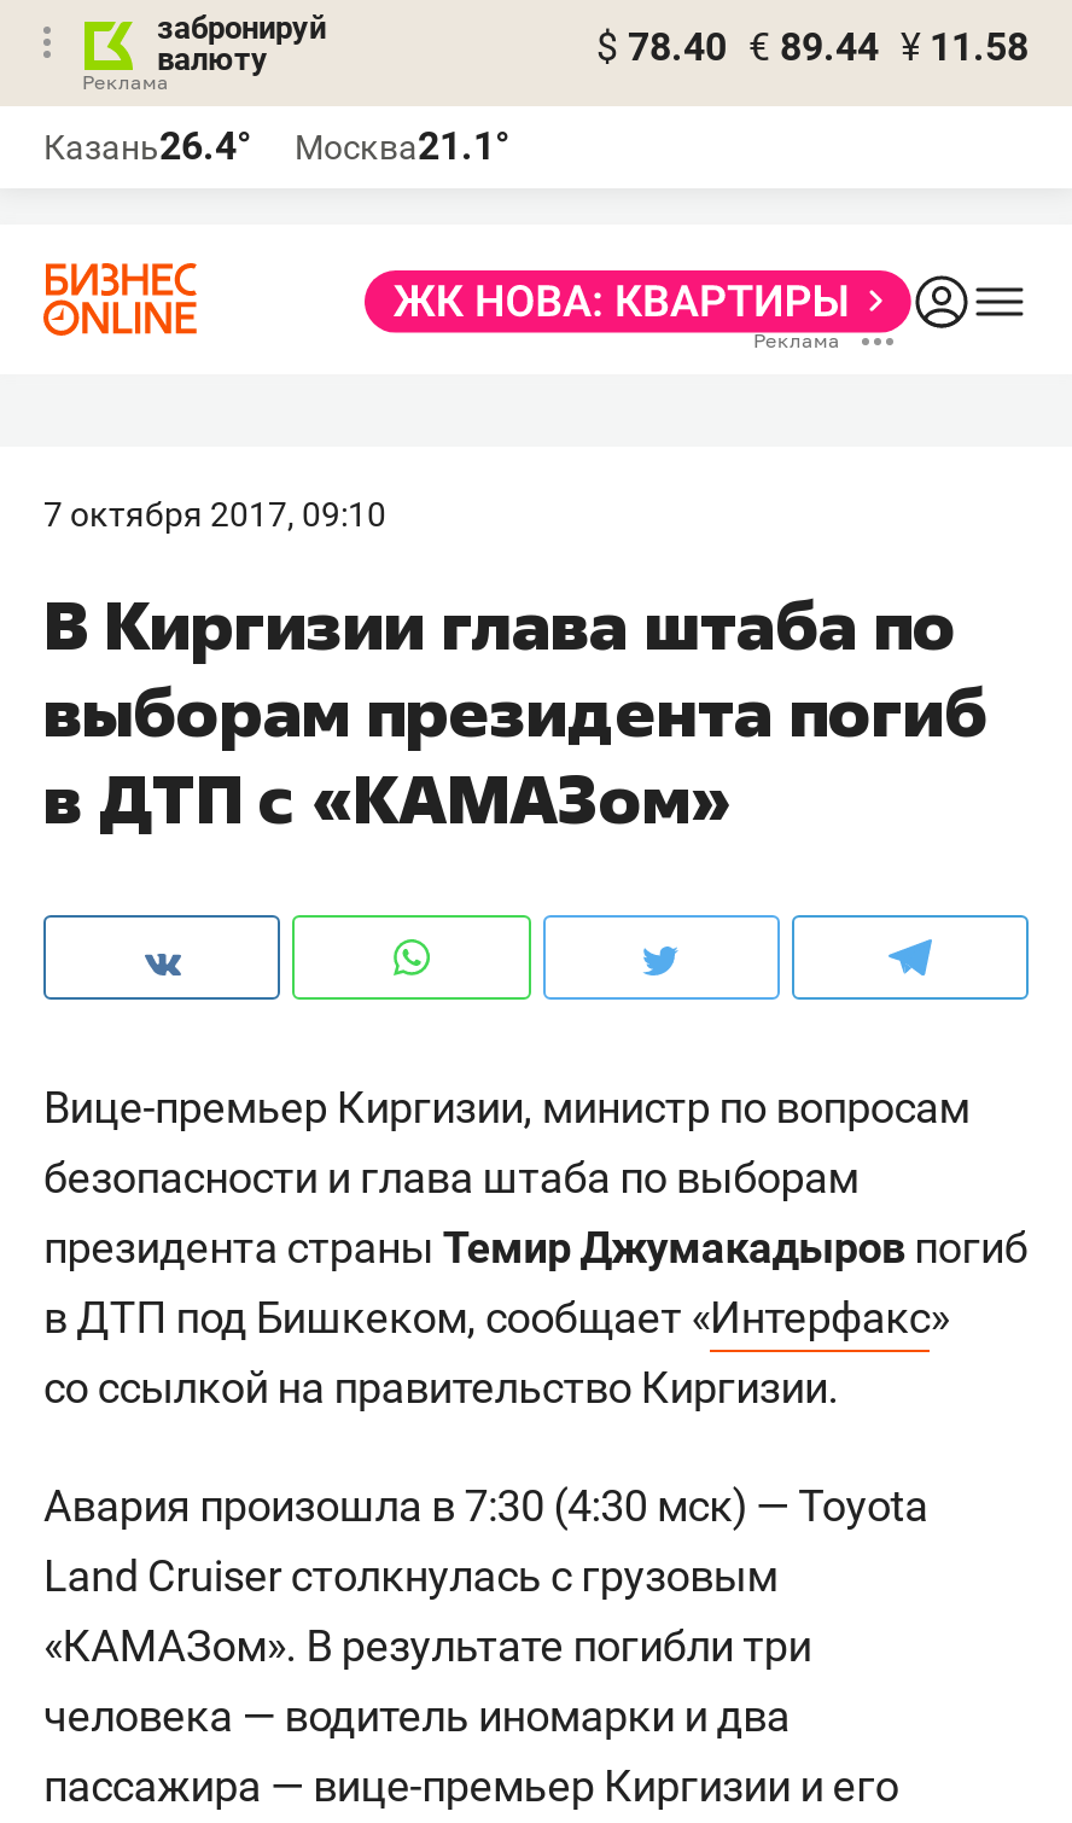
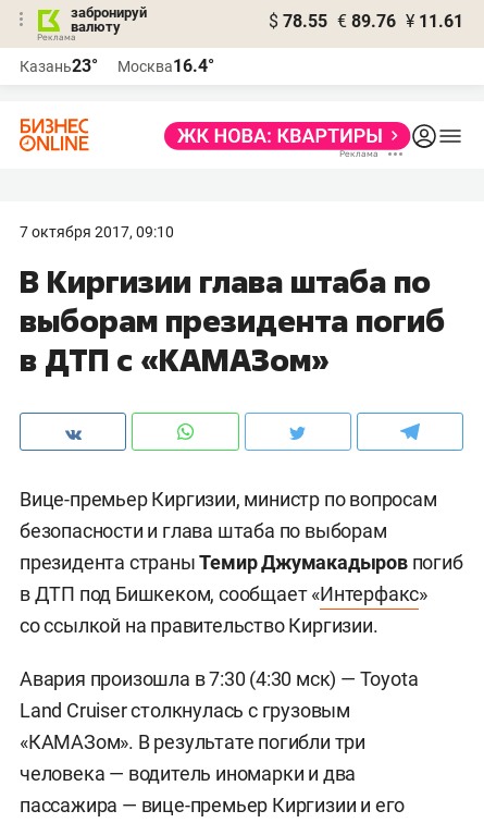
[596,24,1029,70] $ 78.40 € 89.44 ¥ 11.58 -> [269,11,463,32] $ 78.55 € 89.76 ¥ 11.61
[43,123,251,169] Казань26.4° -> [20,56,98,76] Казань23°
[295,123,509,169] Москва21.1° -> [117,56,214,76] Москва16.4°

